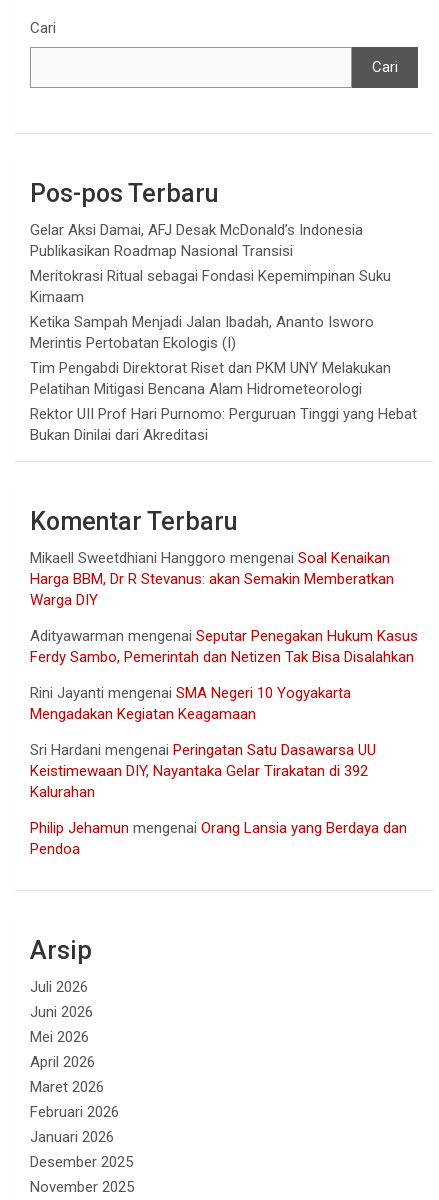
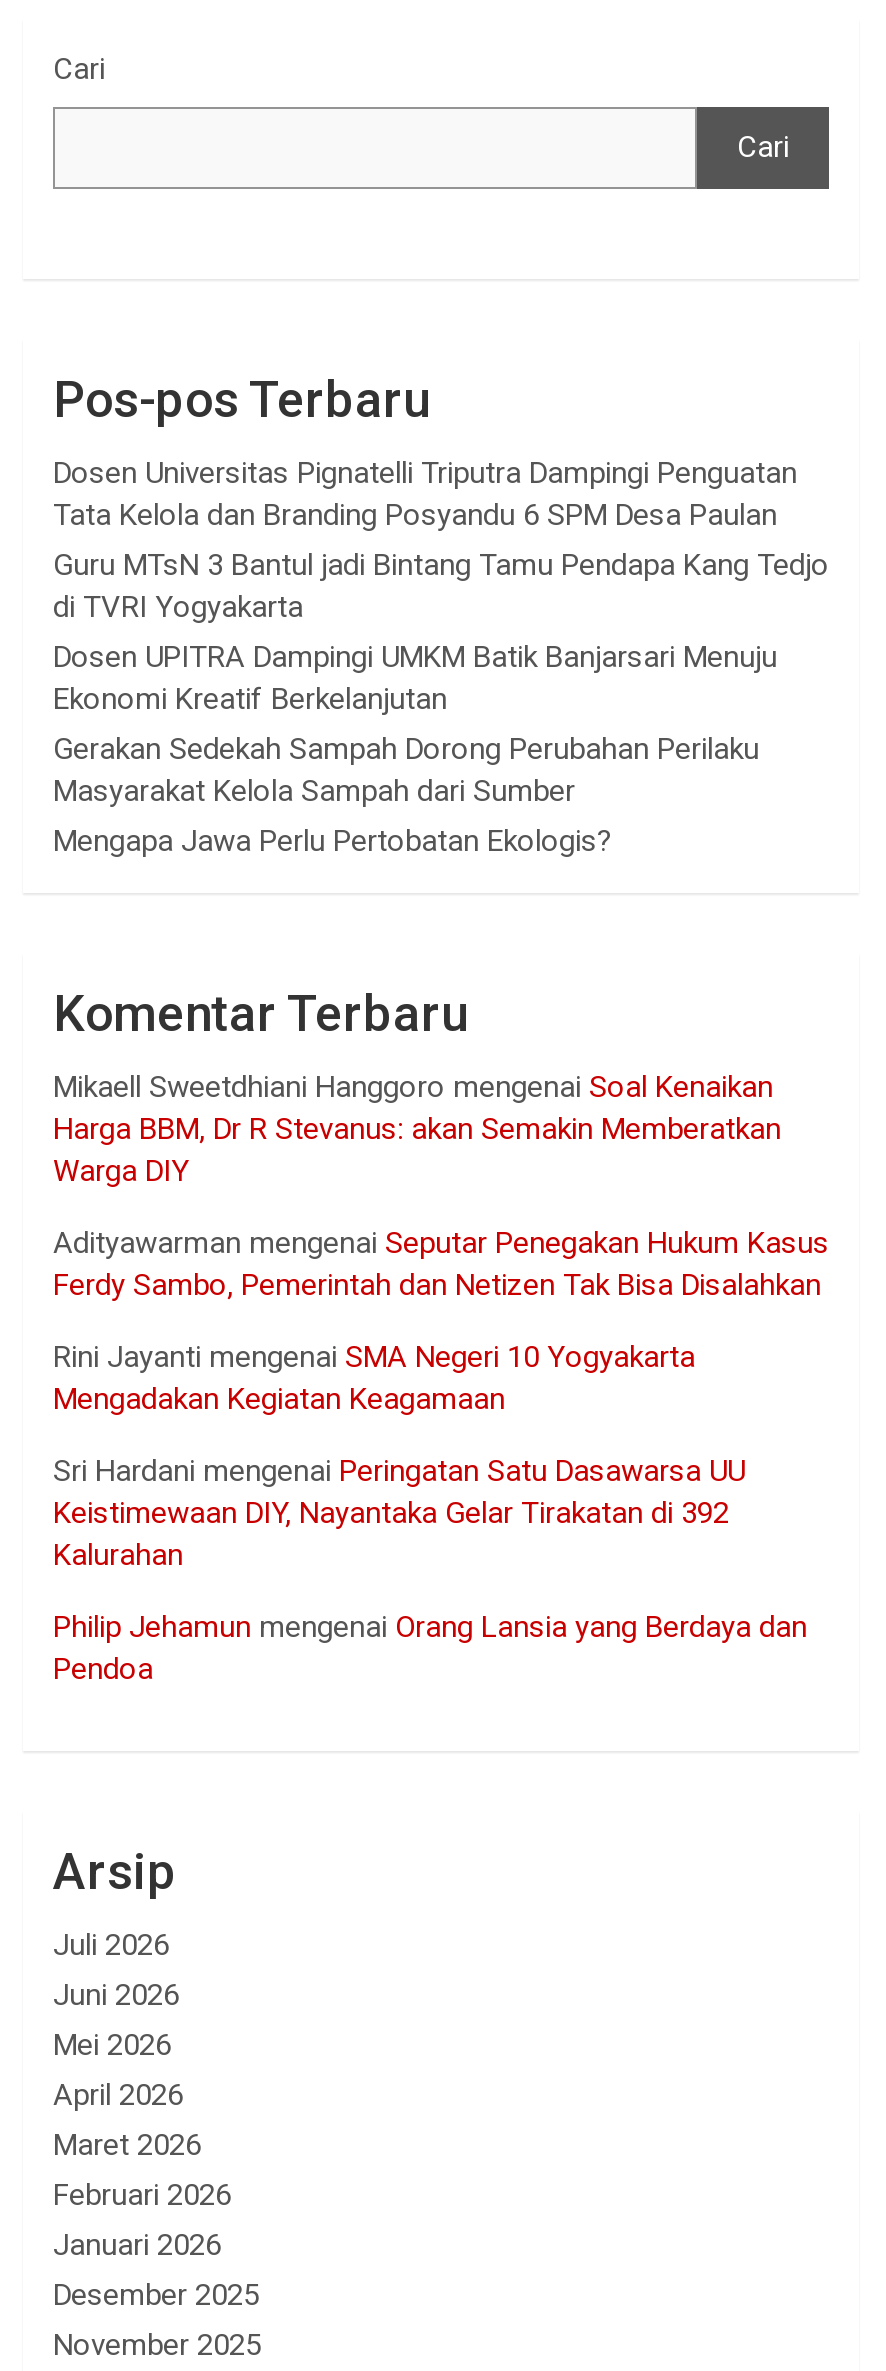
[30,220,417,443] Gelar Aksi Damai, AFJ Desak McDonald’s Indonesia | Publikasikan Roadmap Nasional Transisi | Meritokrasi Ritual sebagai Fondasi Kepemimpinan Suku | Kimaam | Ketika Sampah Menjadi Jalan Ibadah, Ananto Isworo | Merintis Pertobatan Ekologis (I) | Tim Pengabdi Direktorat Riset dan PKM UNY Melakukan | Pelatihan Mitigasi Bencana Alam Hidrometeorologi | Rektor UII Prof Hari Purnomo: Perguruan Tinggi yang Hebat | Bukan Dinilai dari Akreditasi -> [53,454,829,858] Dosen Universitas Pignatelli Triputra Dampingi Penguatan | Tata Kelola dan Branding Posyandu 6 SPM Desa Paulan | Guru MTsN 3 Bantul jadi Bintang Tamu Pendapa Kang Tedjo | di TVRI Yogyakarta | Dosen UPITRA Dampingi UMKM Batik Banjarsari Menuju | Ekonomi Kreatif Berkelanjutan | Gerakan Sedekah Sampah Dorong Perubahan Perilaku | Masyarakat Kelola Sampah dari Sumber | Mengapa Jawa Perlu Pertobatan Ekologis?

